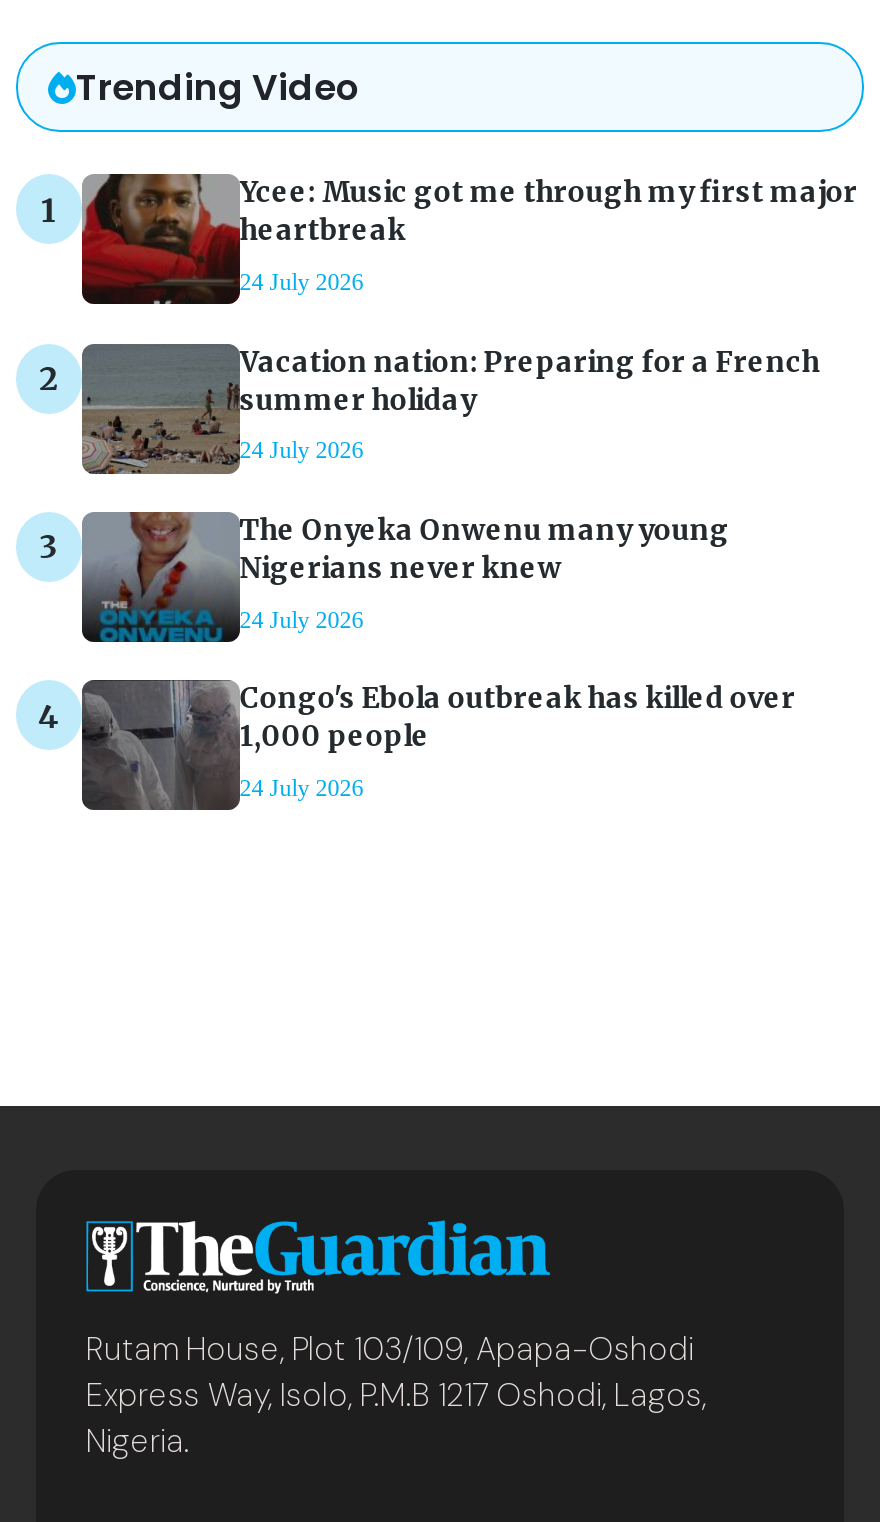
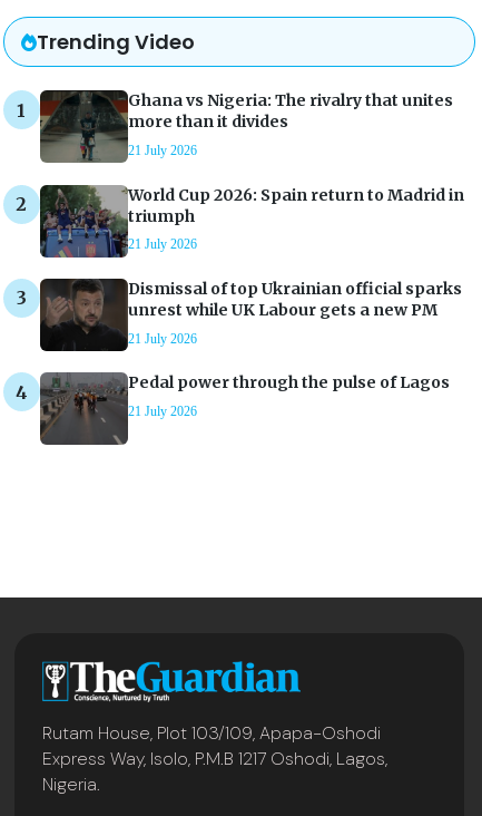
[82,172,857,304] [image] | Ycee: Music got me through my first major | heartbreak -> [39,89,453,163] [image] | Ghana vs Nigeria: The rivalry that unites | more than it divides
[239,268,363,296] 24 July 2026 -> [128,142,197,158] 21 July 2026
[80,343,819,476] [image] | Vacation nation: Preparing for a French | summer holiday -> [39,185,464,259] [image] | World Cup 2026: Spain return to Madrid in | triumph
[239,436,363,464] 24 July 2026 -> [128,237,197,252] 21 July 2026
[82,510,729,644] [image] | The Onyeka Onwenu many young | Nigerians never knew -> [40,279,462,352] [image] | Dismissal of top Ukrainian official sparks | unrest while UK Labour gets a new PM
[239,605,363,633] 24 July 2026 -> [128,331,197,346] 21 July 2026
[86,678,795,810] [image] | Congo's Ebola outbreak has killed over | 1,000 people -> [40,373,449,444] [image] | Pedal power through the pulse of Lagos
[239,774,363,802] 24 July 2026 -> [128,404,197,419] 21 July 2026

